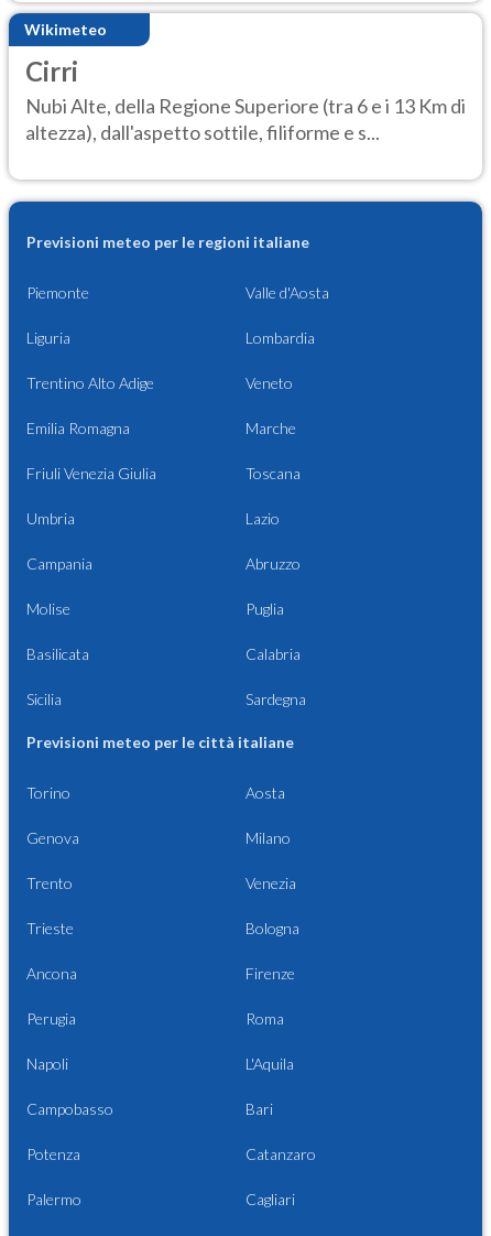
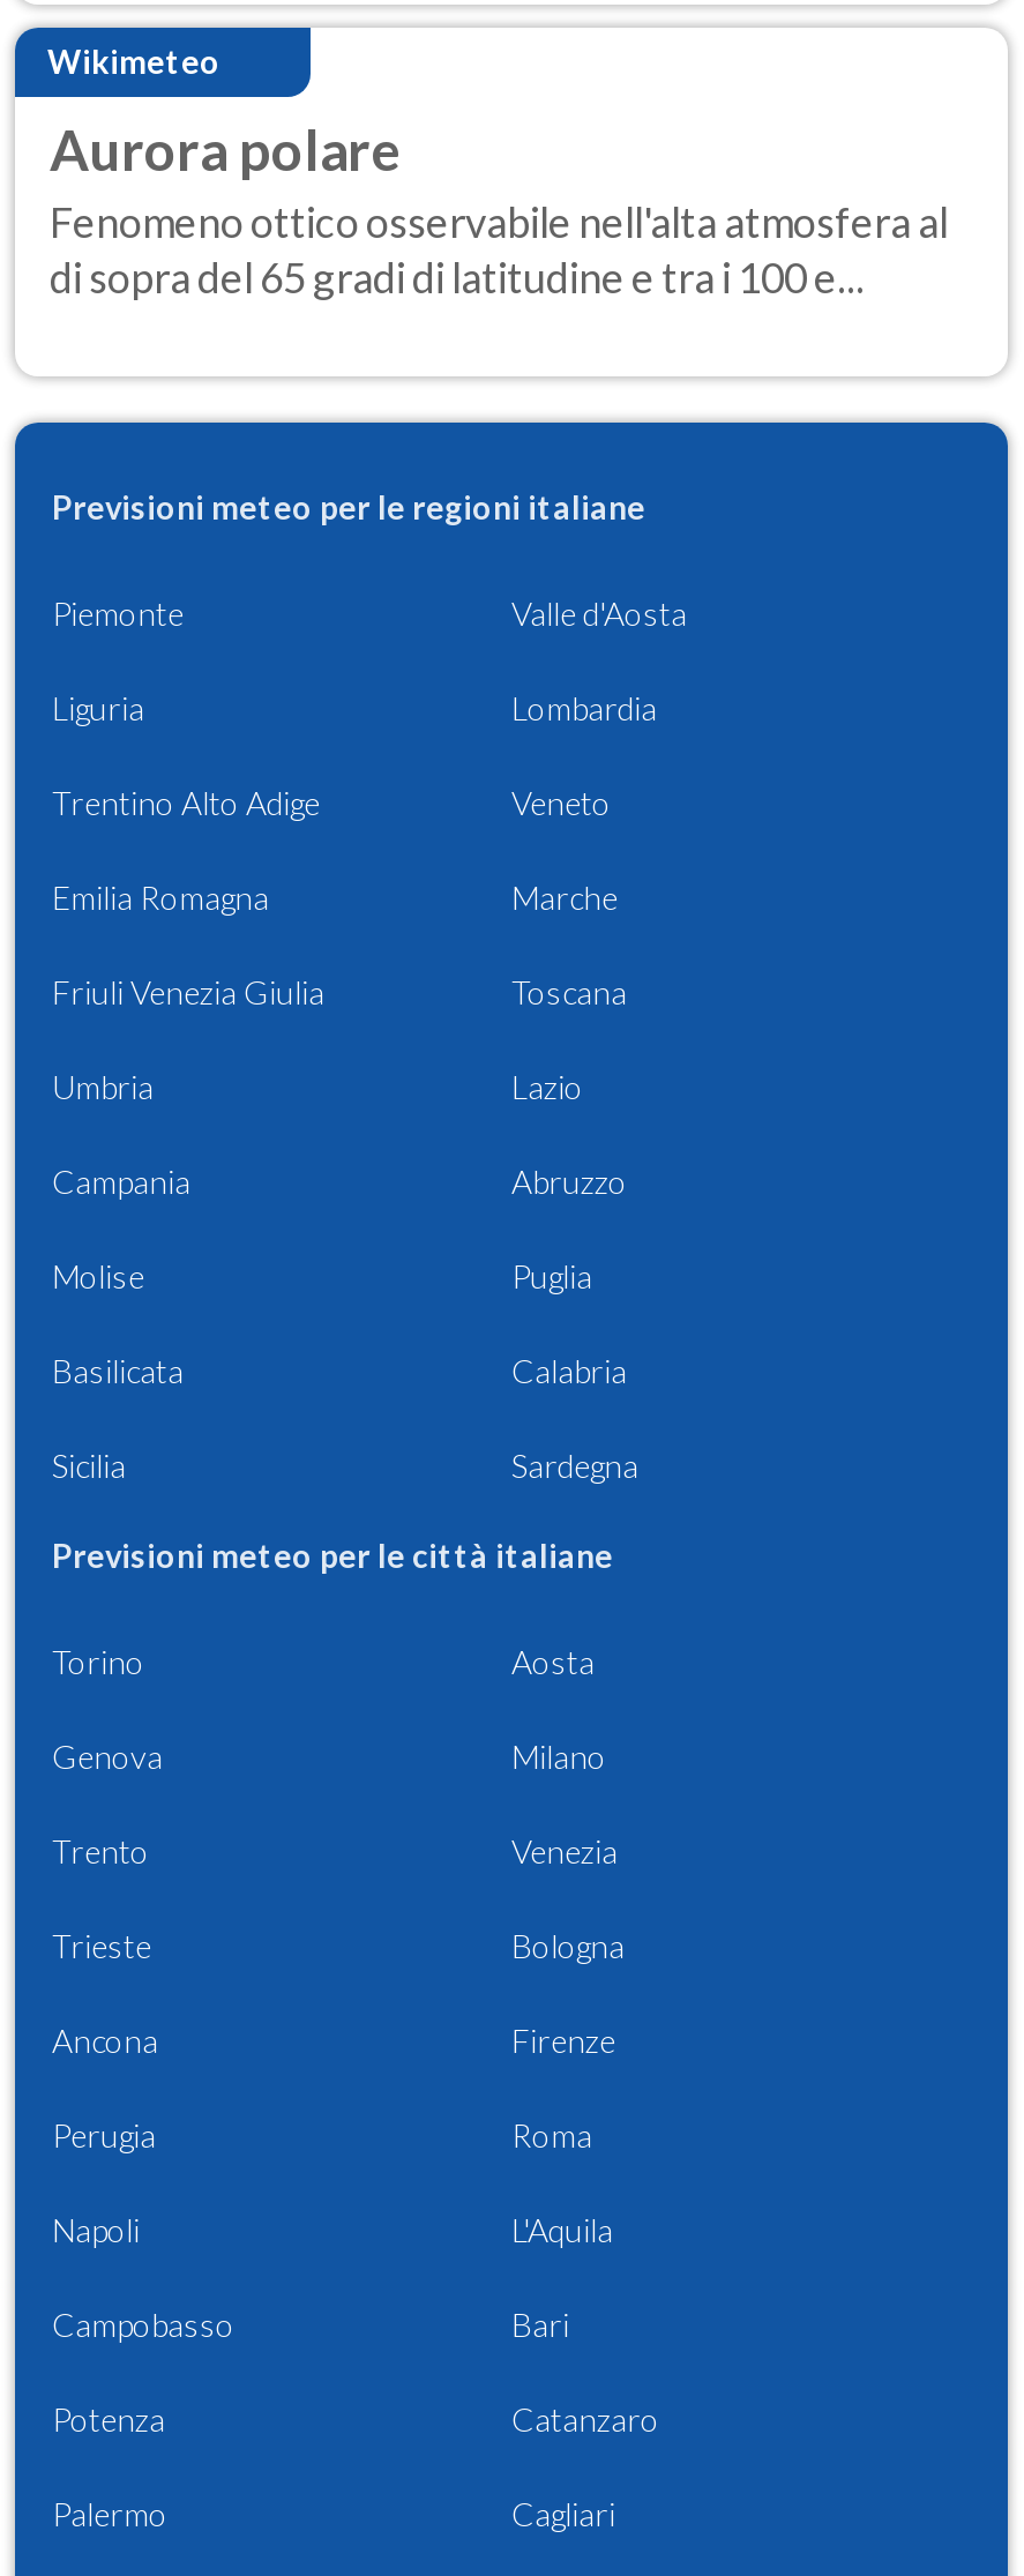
[25,55,466,145] Cirri | Nubi Alte, della Regione Superiore (tra 6 e i 13 Km di | altezza), dall'aspetto sottile, filiforme e s... -> [50,115,948,303] Aurora polare | Fenomeno ottico osservabile nell'alta atmosfera al | di sopra del 65 gradi di latitudine e tra i 100 e...

